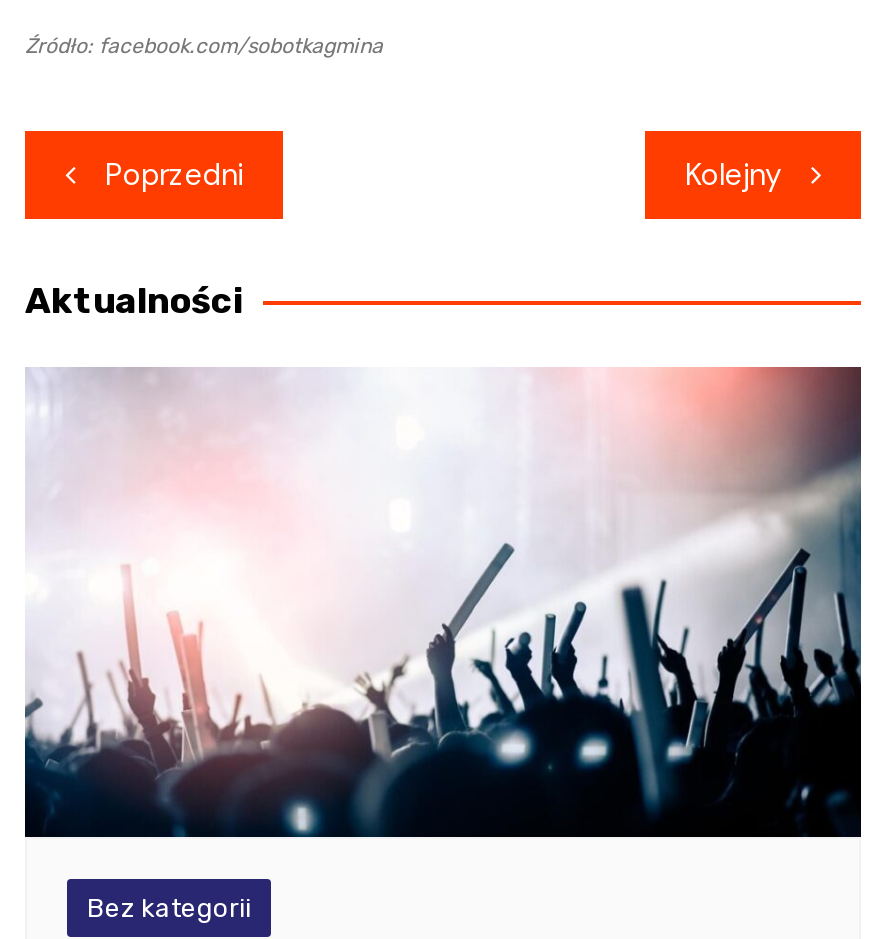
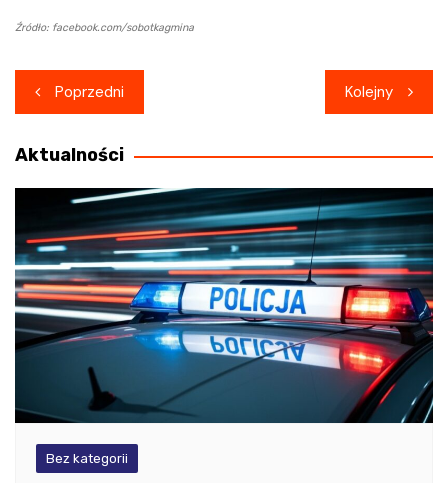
[25,365,863,841] [image] -> [14,187,434,424] [image]

